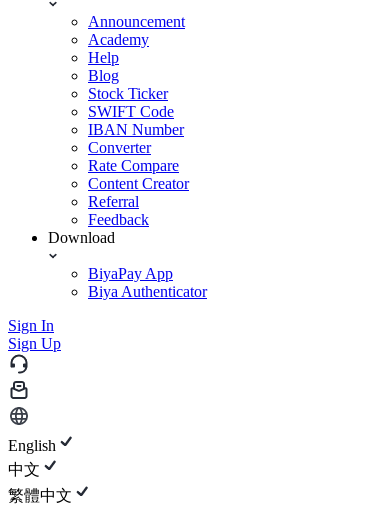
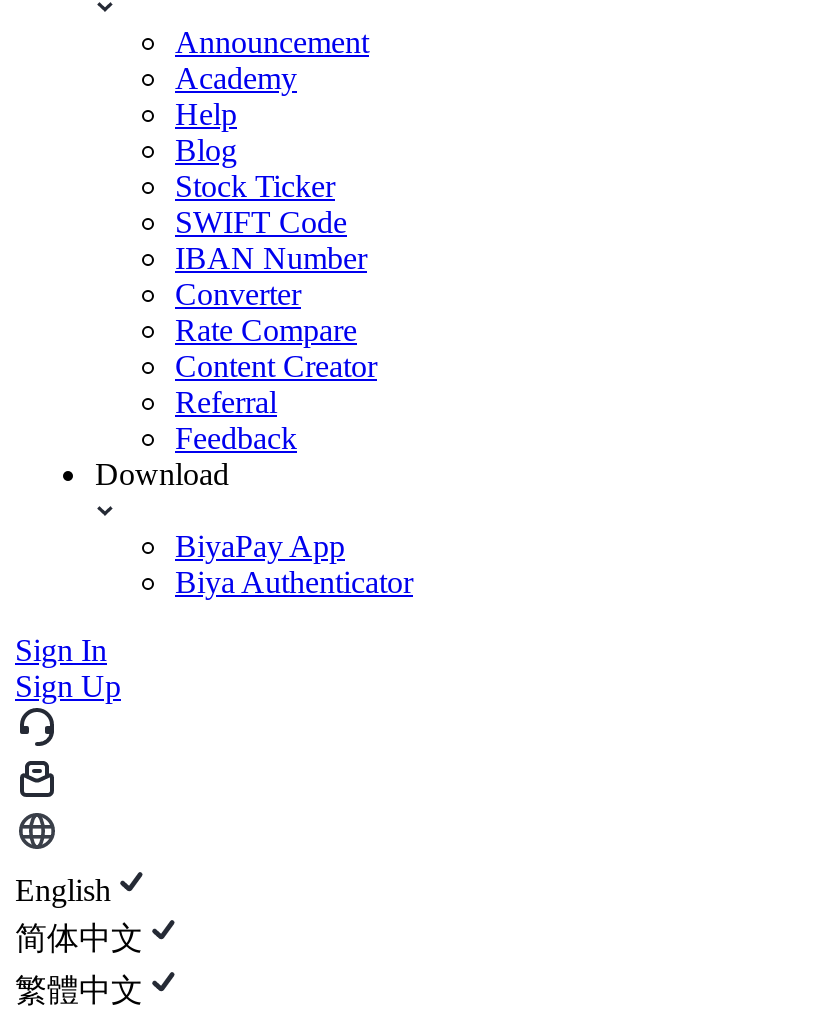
[8,461,40,478] 中文 -> [15,921,143,955] 简体中文

